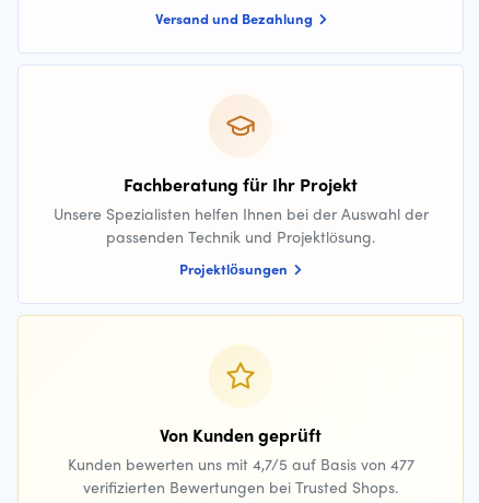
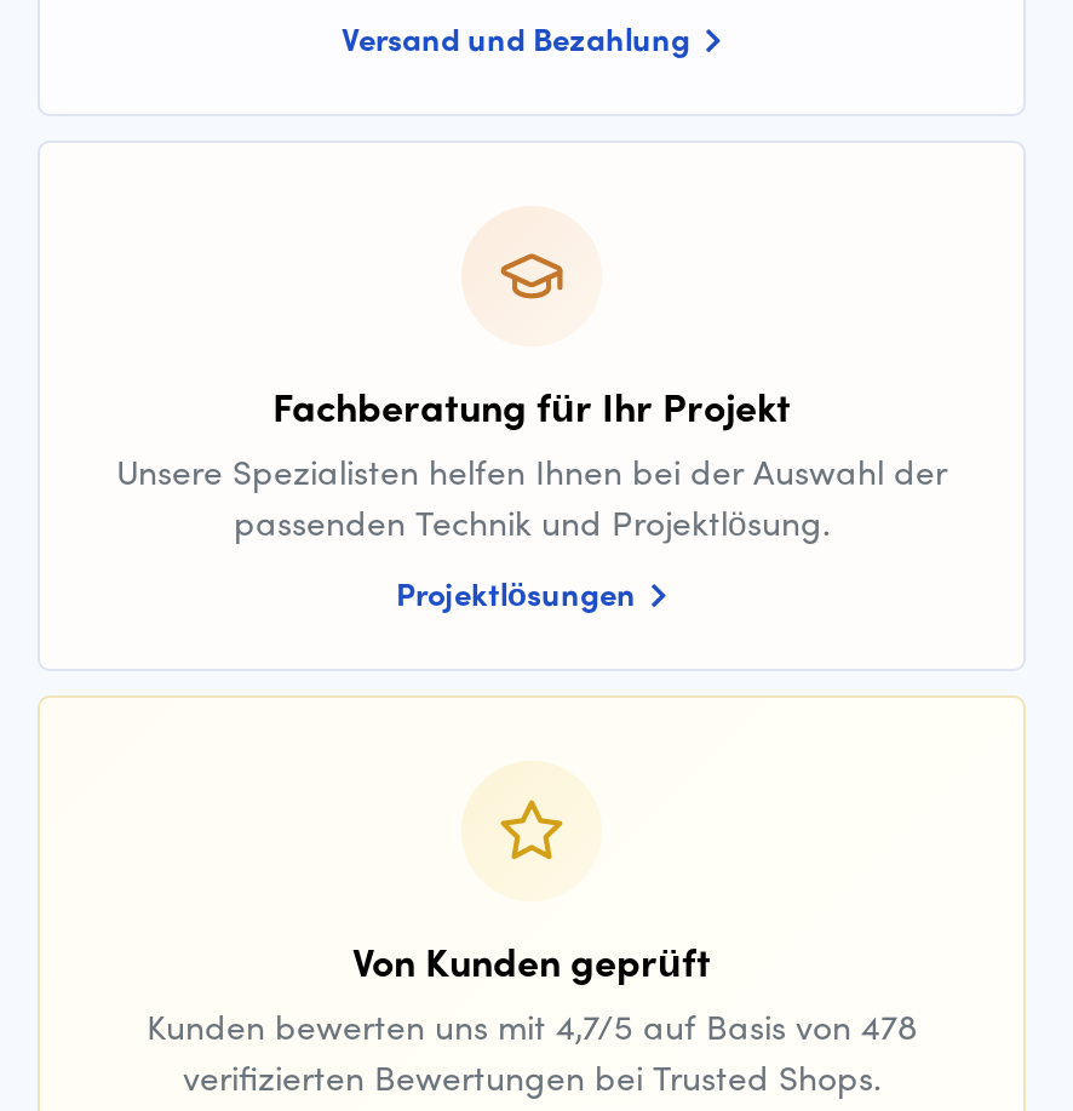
[67,452,414,474] Kunden bewerten uns mit 4,7/5 auf Basis von 477 -> [147,1000,917,1049] Kunden bewerten uns mit 4,7/5 auf Basis von 478

